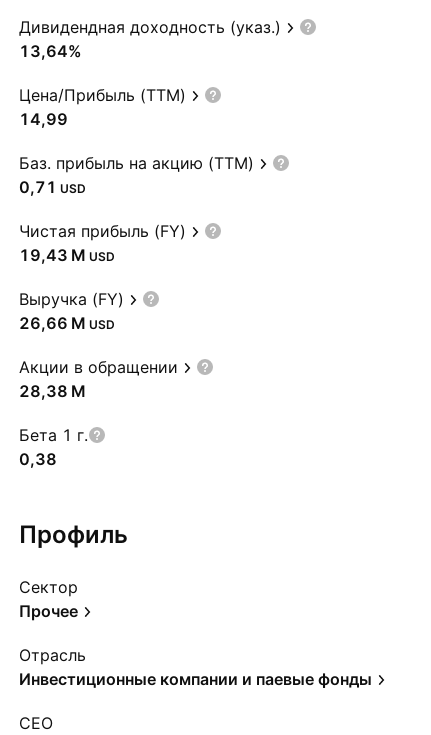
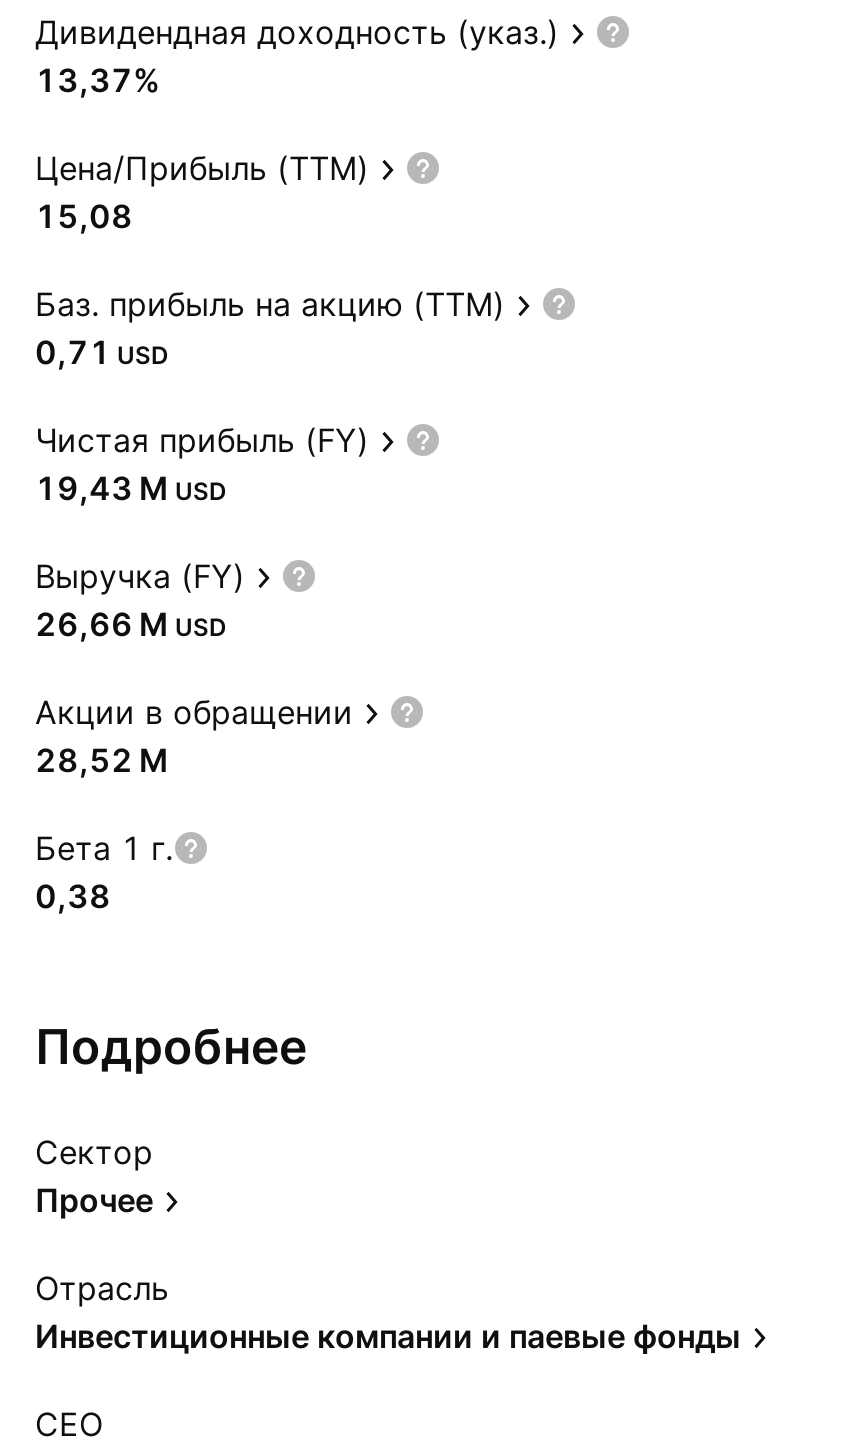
[19,41,82,61] 13,64% -> [35,60,161,100] 13,37%
[19,109,68,129] 14,99 -> [35,196,133,236] 15,08
[19,381,86,401] 28,38 M -> [35,740,169,780] 28,52 M
[19,520,128,549] Профиль -> [35,1018,307,1076] Подробнее

